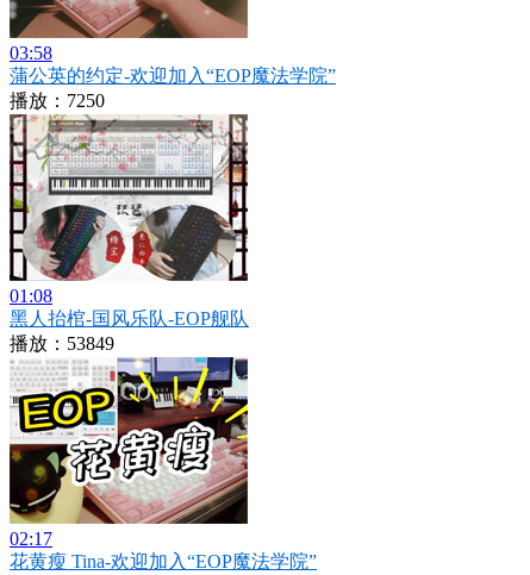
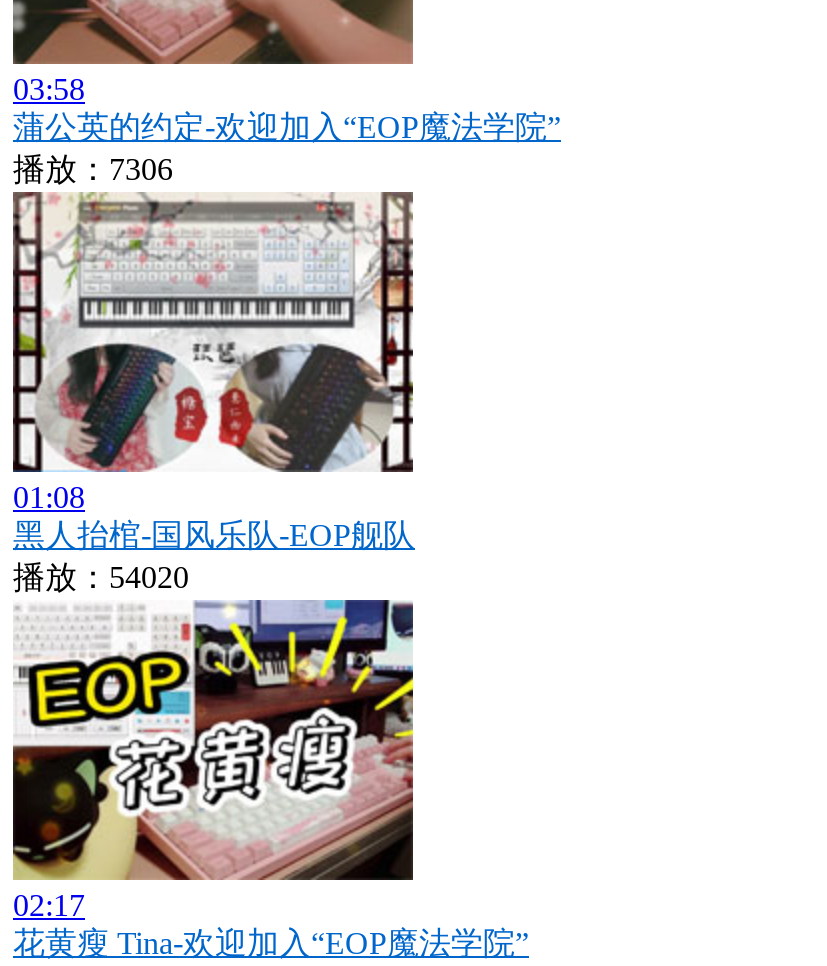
[10,90,105,110] 播放：7250 -> [13,151,173,185] 播放：7306
[10,333,114,353] 播放：53849 -> [13,559,189,593] 播放：54020

